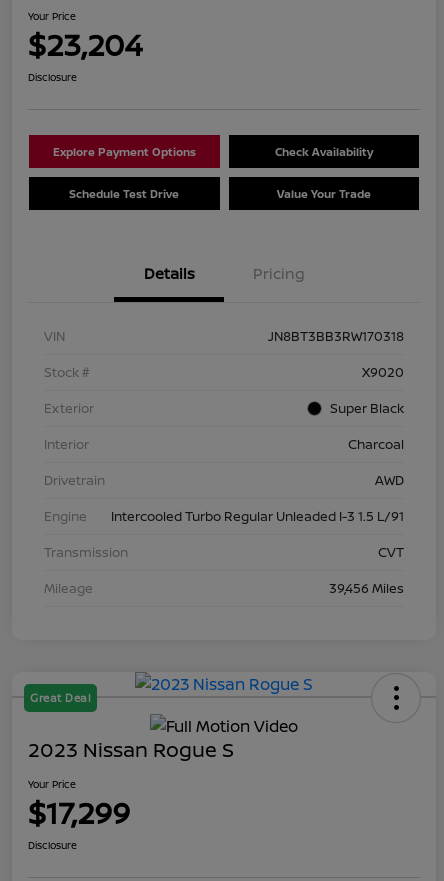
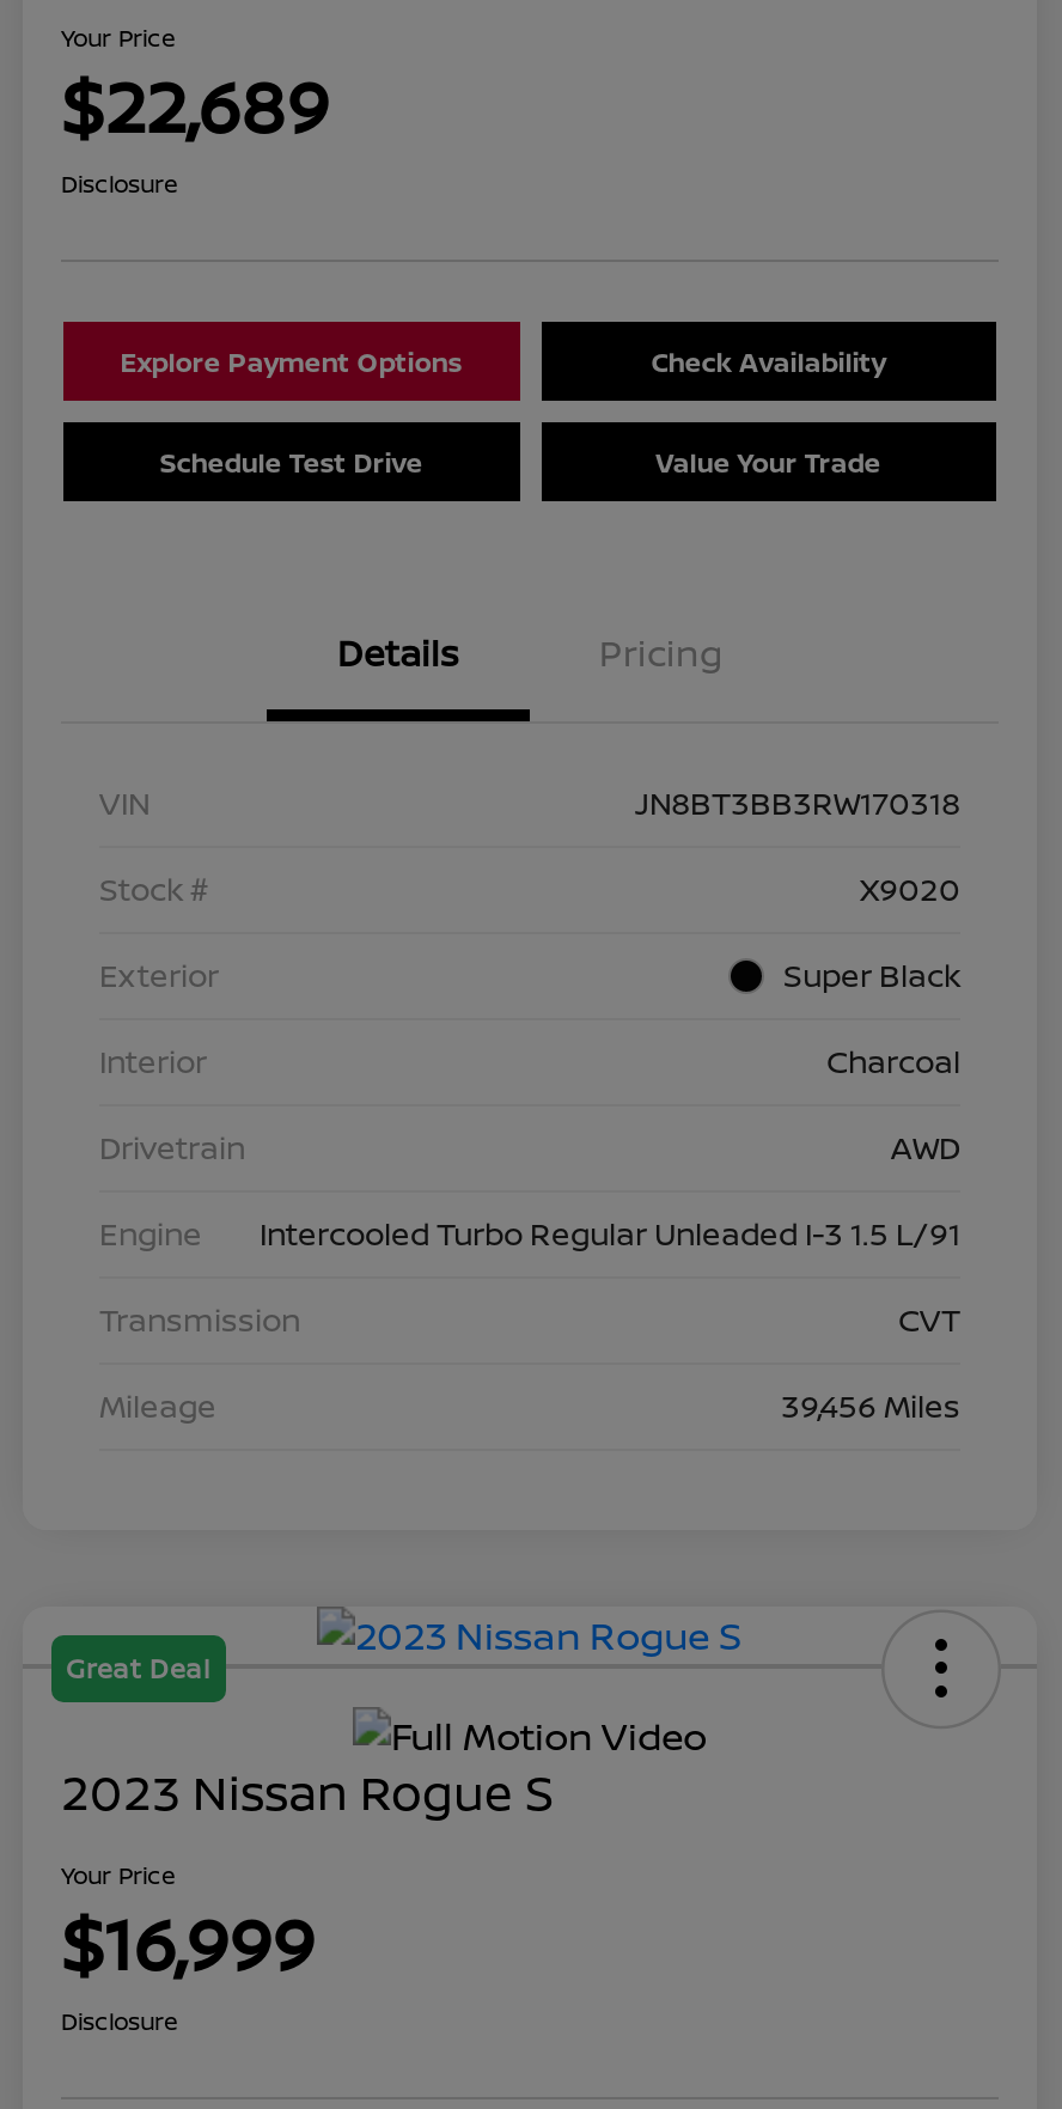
[28,24,142,65] $23,204 -> [61,56,329,154] $22,689
[28,792,130,833] $17,299 -> [61,1893,315,1991] $16,999

